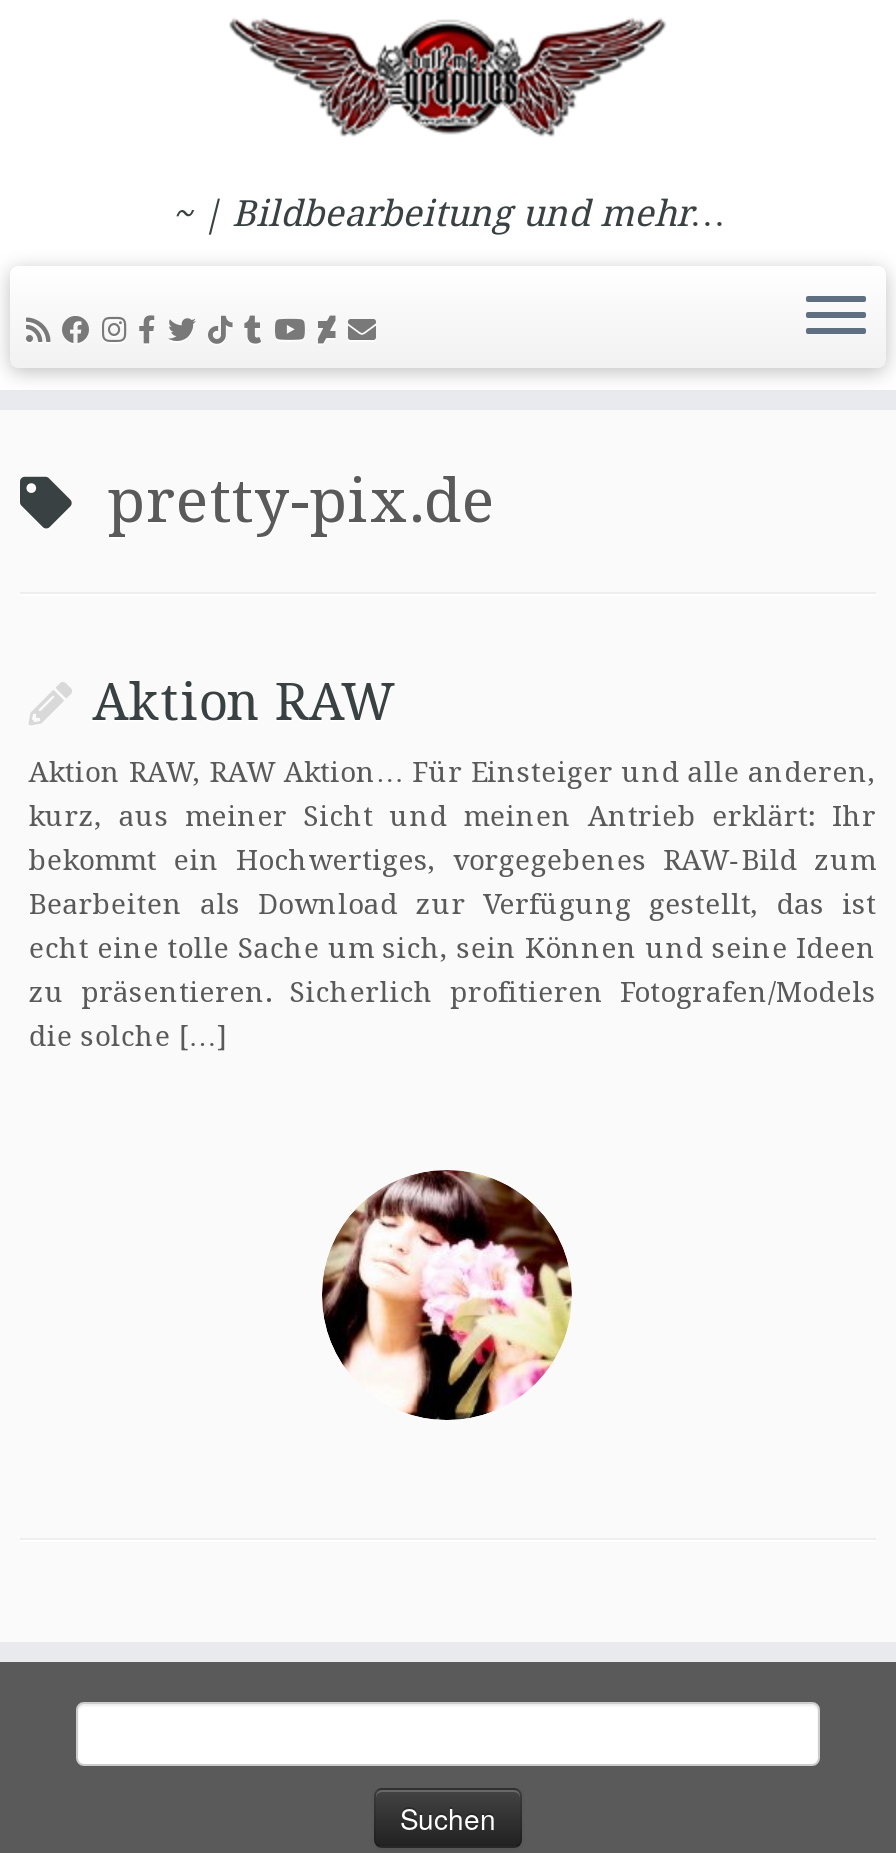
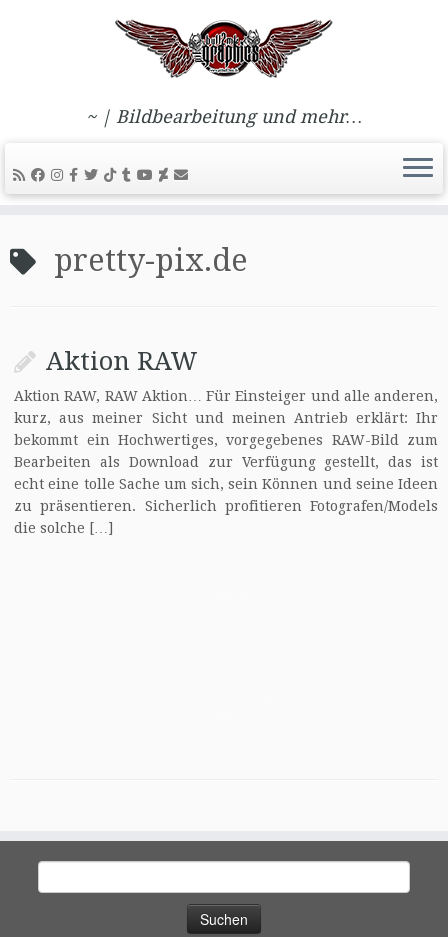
[320,1168,574,1422] [image] -> none

